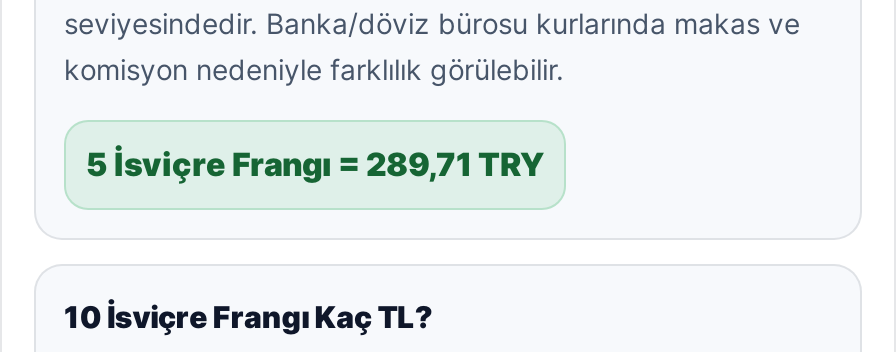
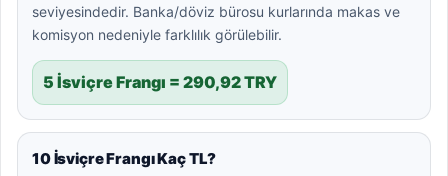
[86,144,544,184] 5 İsviçre Frangı = 289,71 TRY -> [43,72,277,92] 5 İsviçre Frangı = 290,92 TRY

